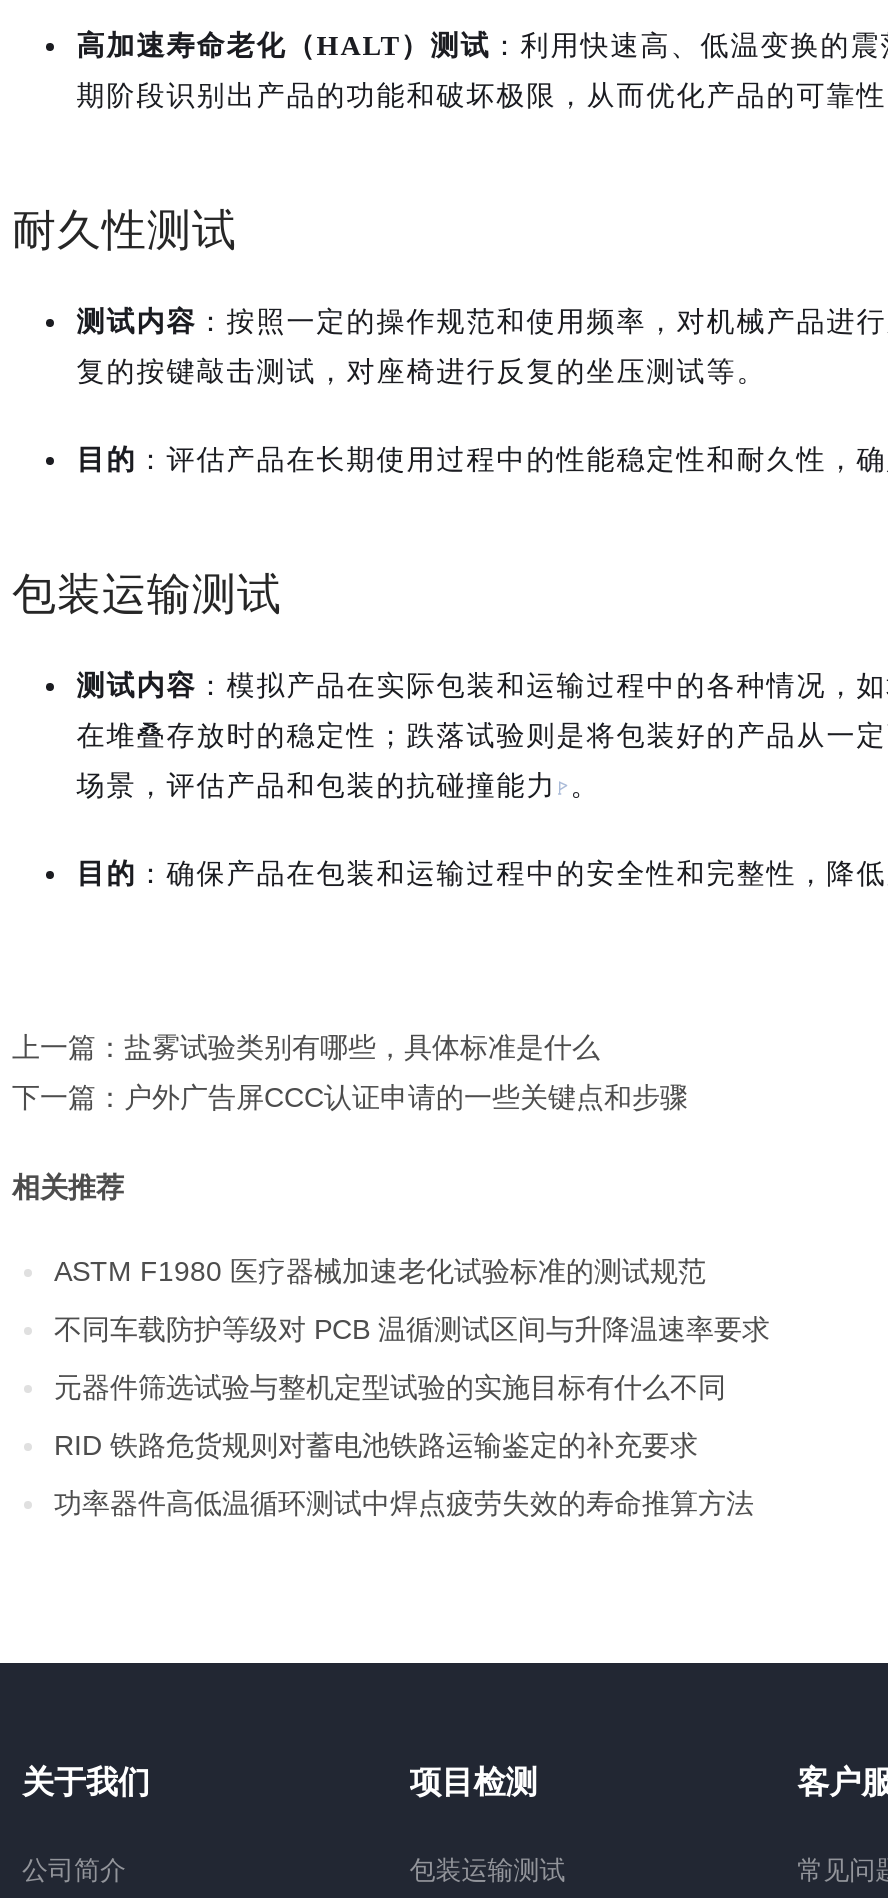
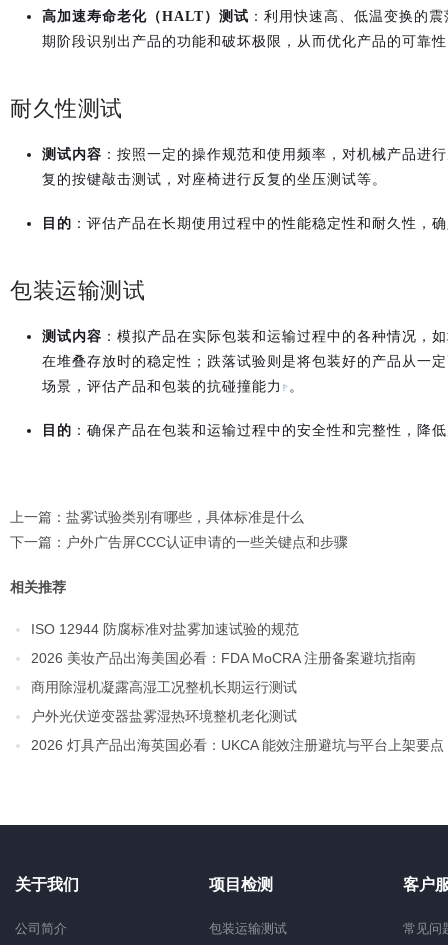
[54,1255,706,1287] ASTM F1980 医疗器械加速老化试验标准的测试规范 -> [31,621,299,637] ISO 12944 防腐标准对盐雾加速试验的规范
[54,1313,770,1345] 不同车载防护等级对 PCB 温循测试区间与升降温速率要求 -> [31,650,416,666] 2026 美妆产品出海美国必看：FDA MoCRA 注册备案避坑指南
[54,1371,726,1403] 元器件筛选试验与整机定型试验的实施目标有什么不同 -> [31,679,297,695] 商用除湿机凝露高湿工况整机长期运行测试
[54,1429,698,1461] RID 铁路危货规则对蓄电池铁路运输鉴定的补充要求 -> [31,708,297,724] 户外光伏逆变器盐雾湿热环境整机老化测试
[54,1487,754,1519] 功率器件高低温循环测试中焊点疲劳失效的寿命推算方法 -> [31,737,444,753] 2026 灯具产品出海英国必看：UKCA 能效注册避坑与平台上架要点

